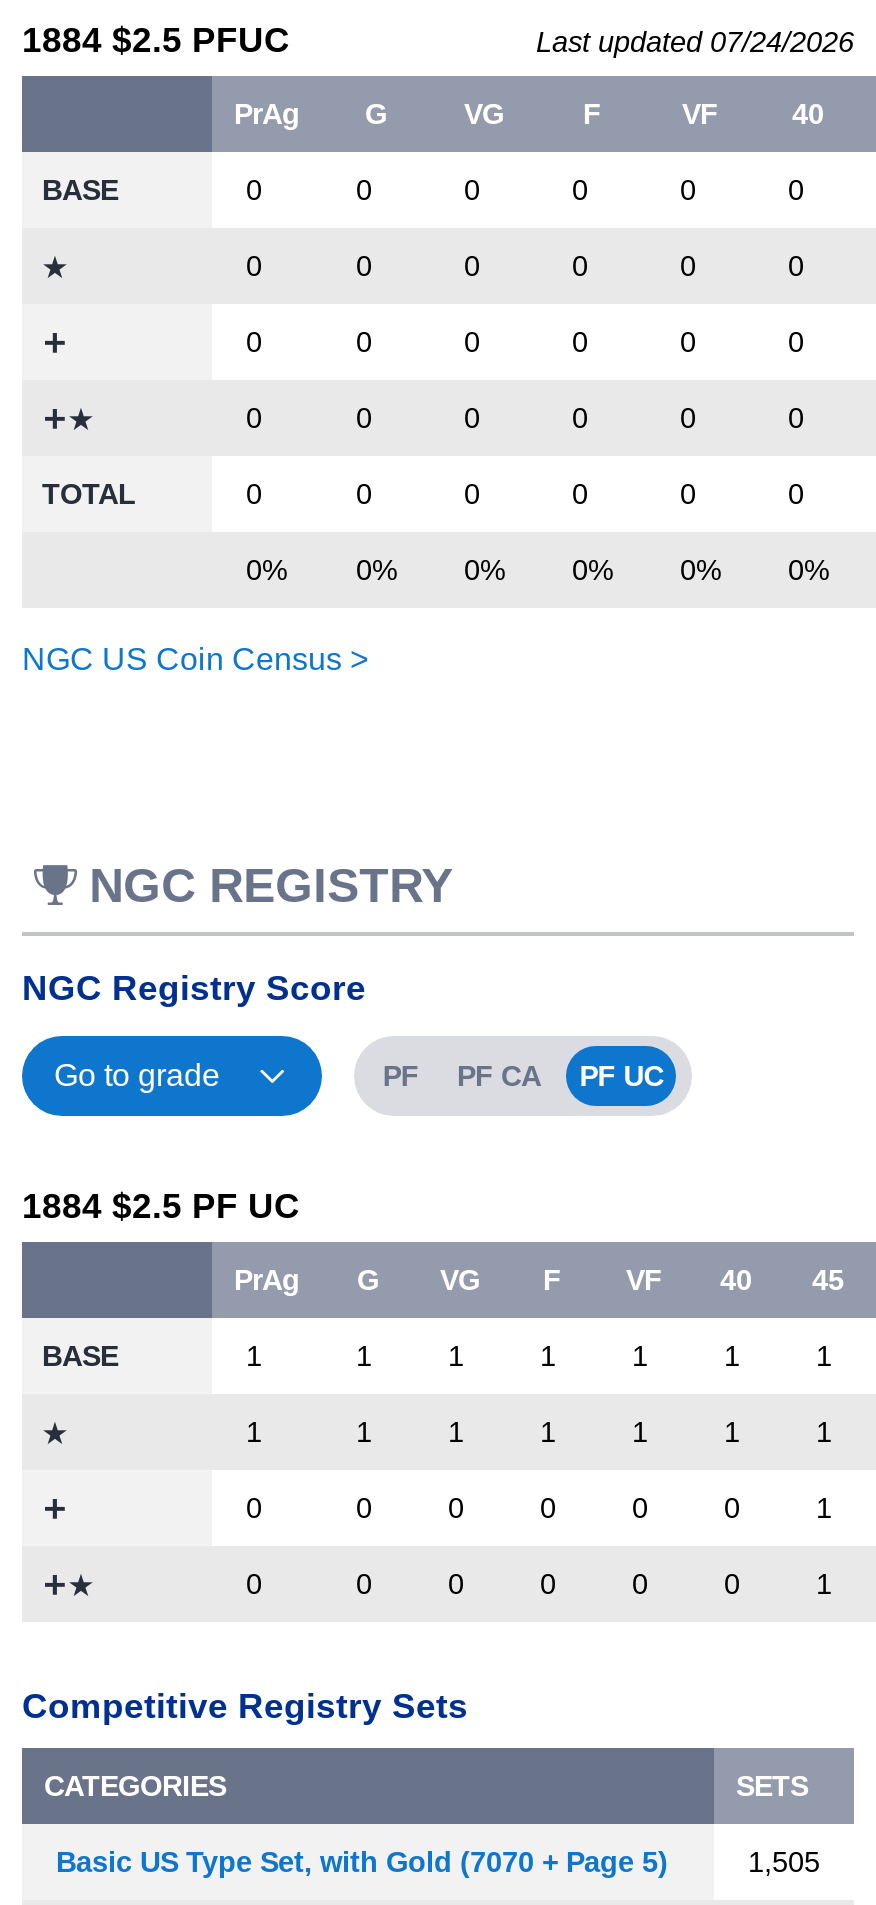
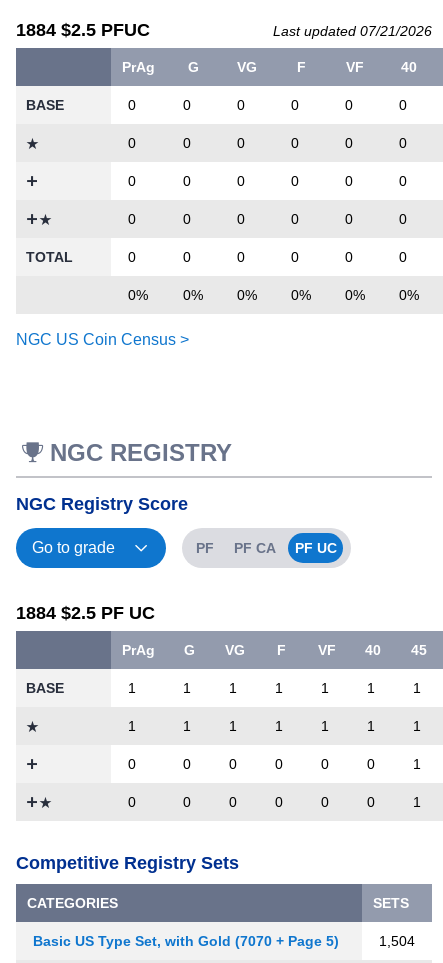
[536,27,854,59] Last updated 07/24/2026 -> [273,23,432,39] Last updated 07/21/2026
[748,1845,820,1877] 1,505 -> [379,933,415,949] 1,504

